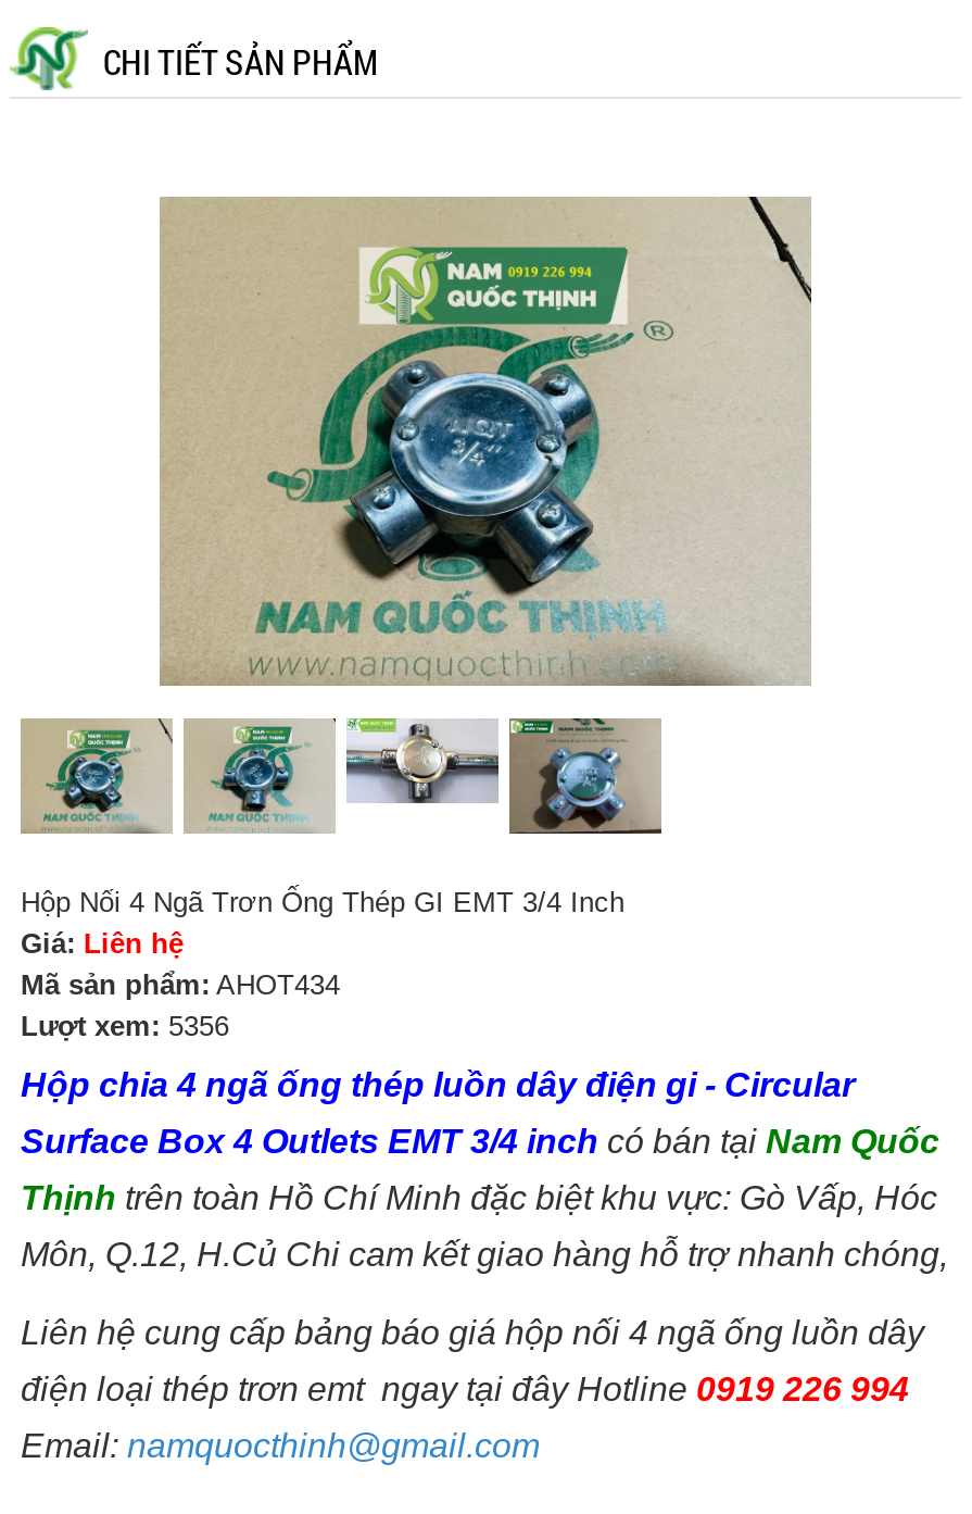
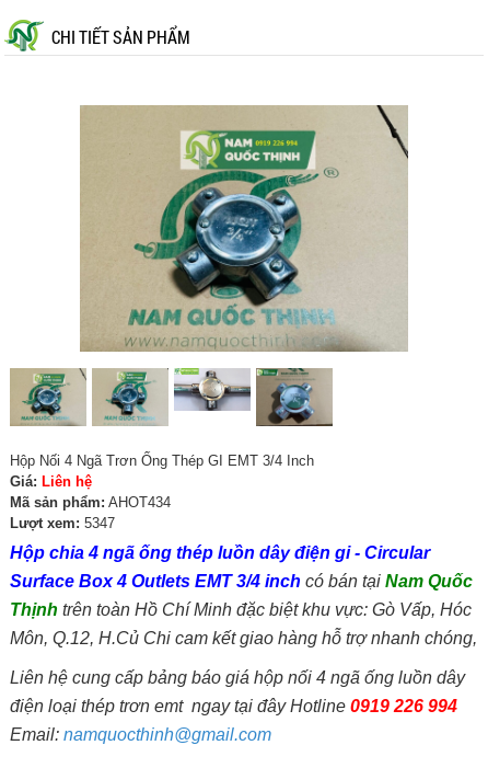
[21,1010,229,1043] Lượt xem: 5356 -> [10,515,115,531] Lượt xem: 5347

